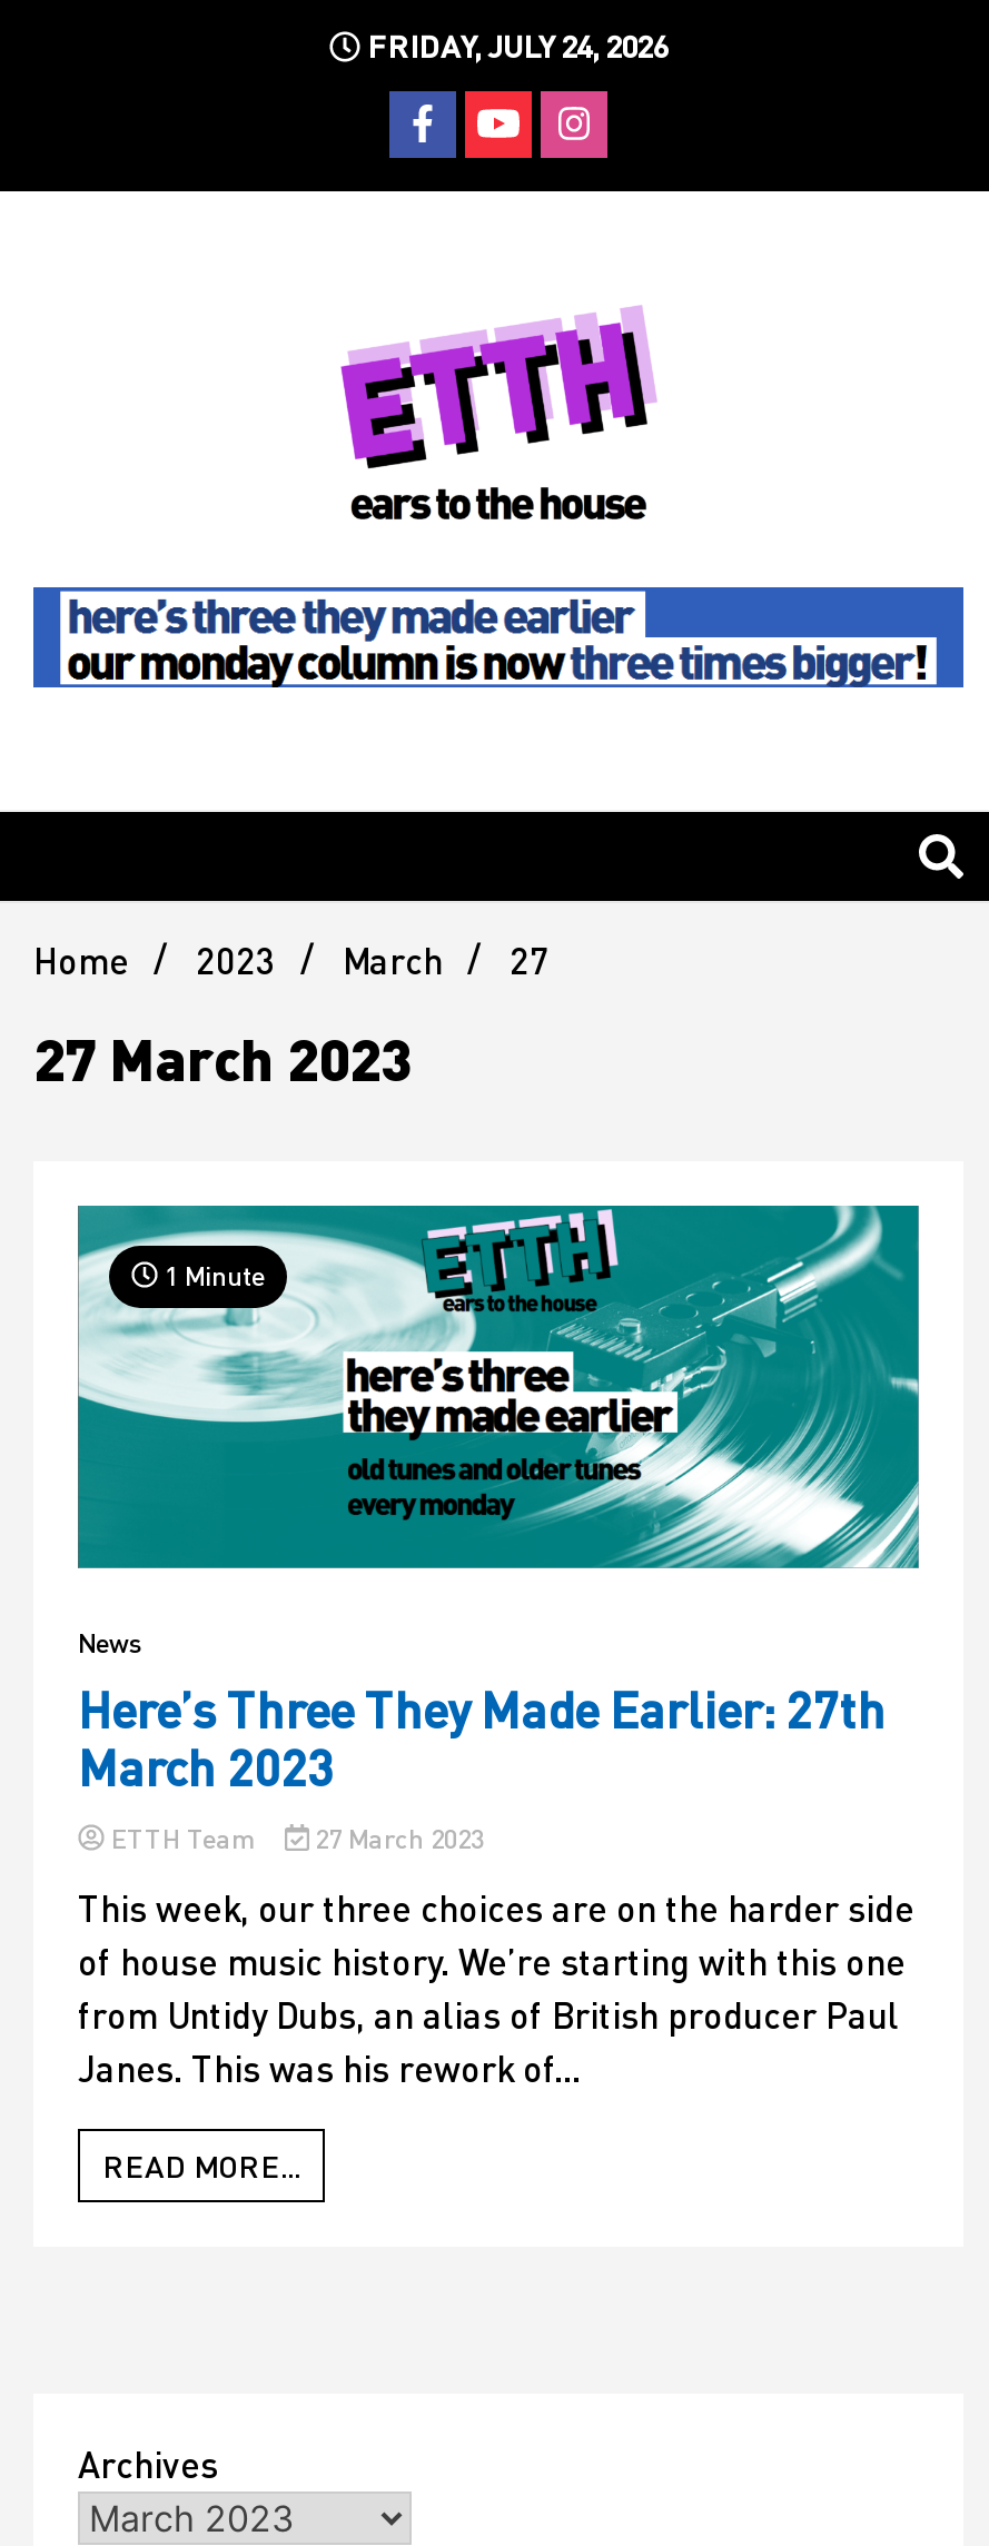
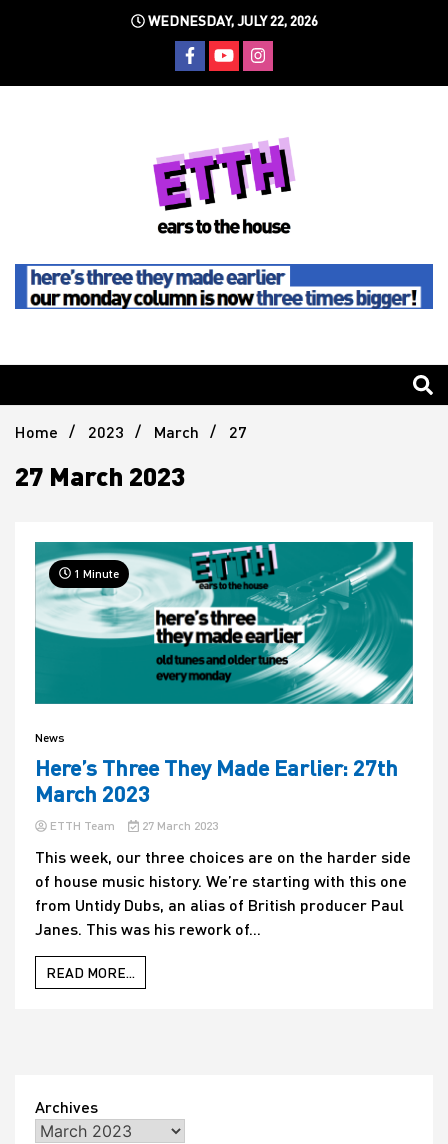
[360,27,667,65] FRIDAY, JULY 24, 2026 -> [144,12,317,29] WEDNESDAY, JULY 22, 2026

